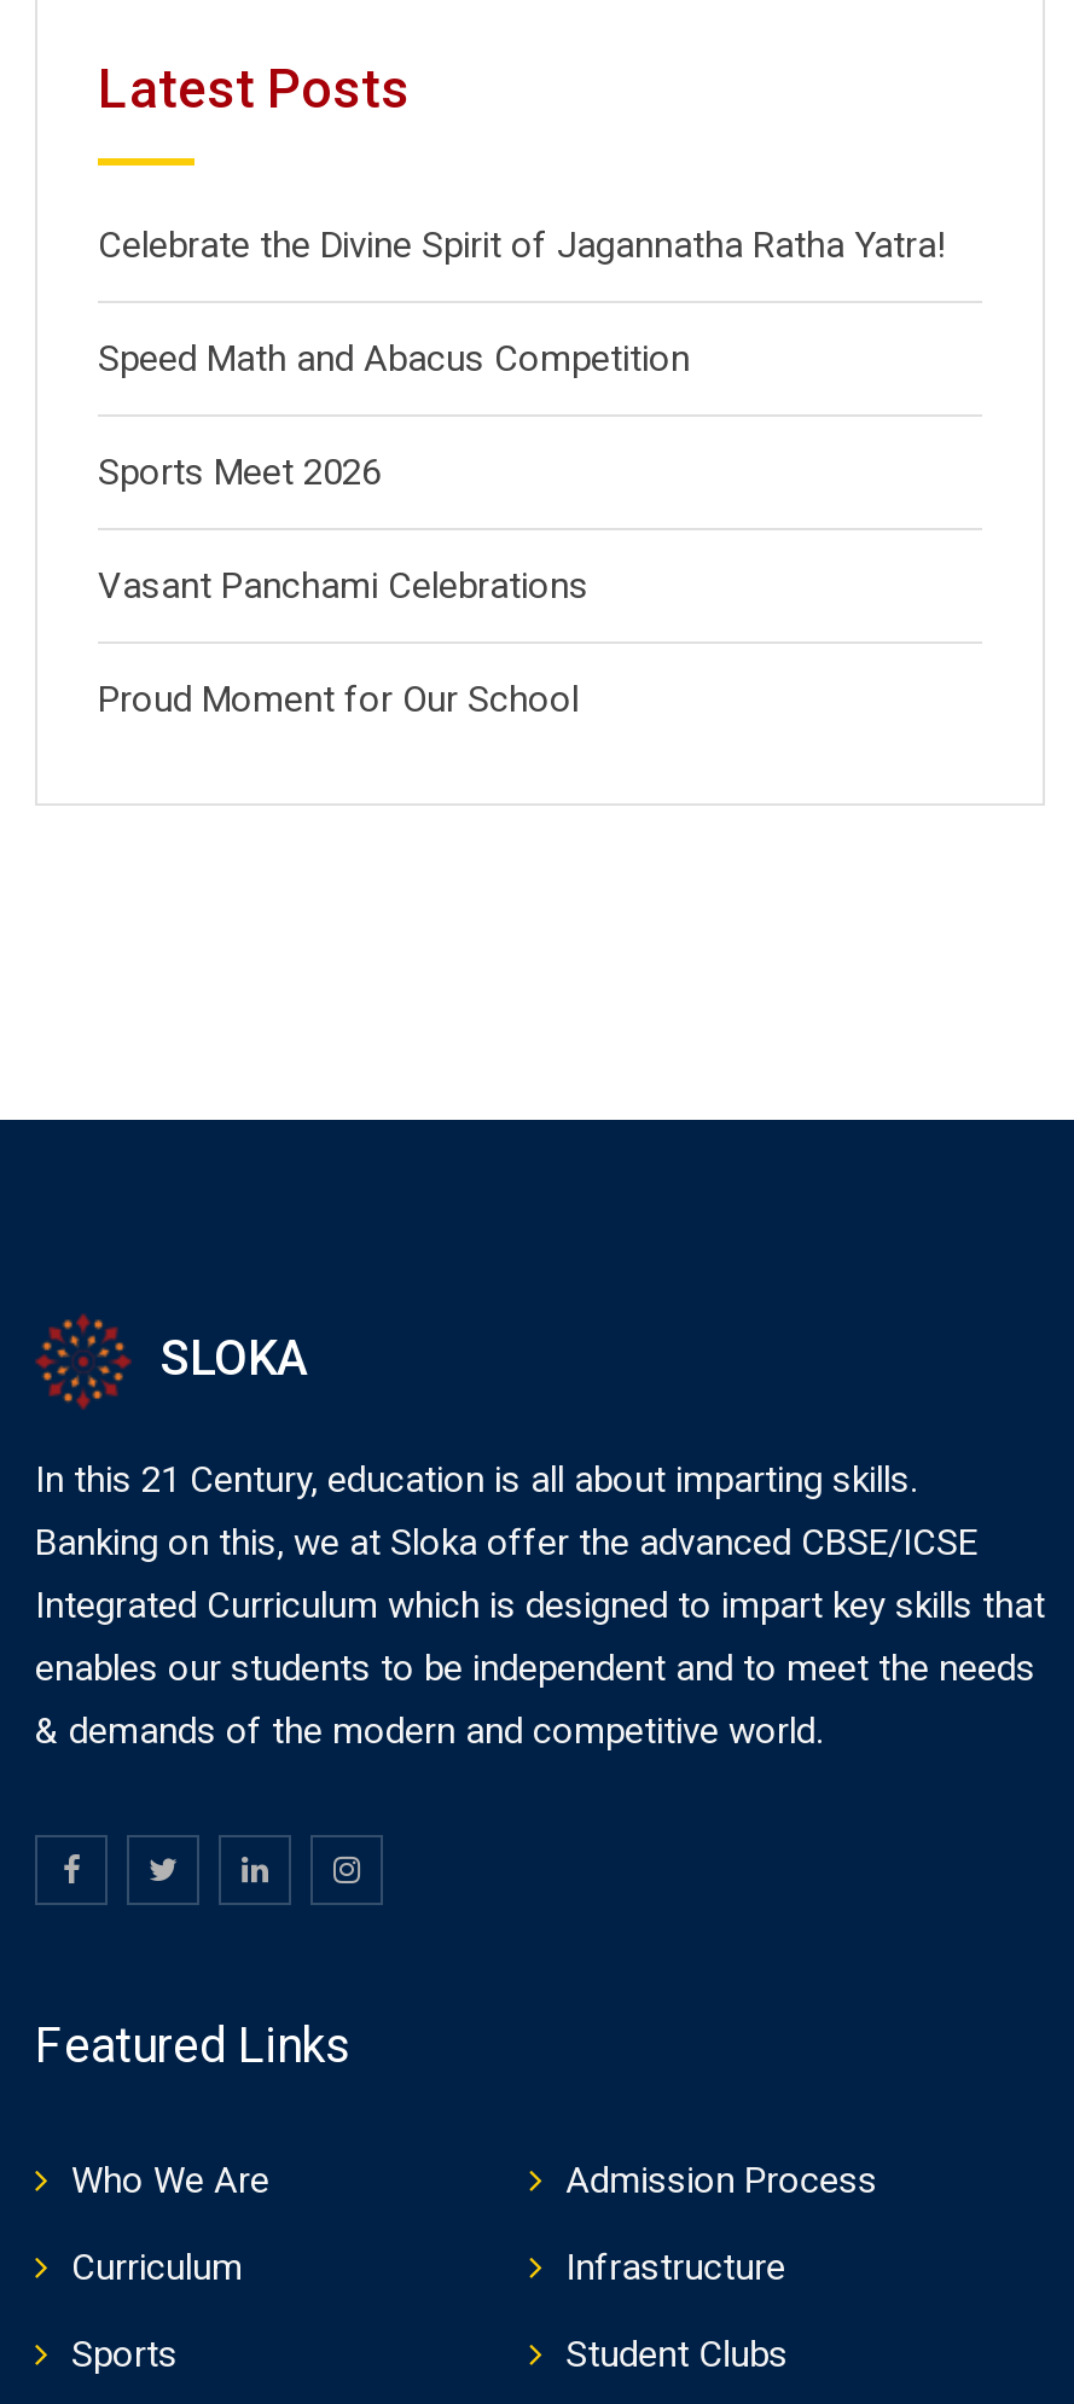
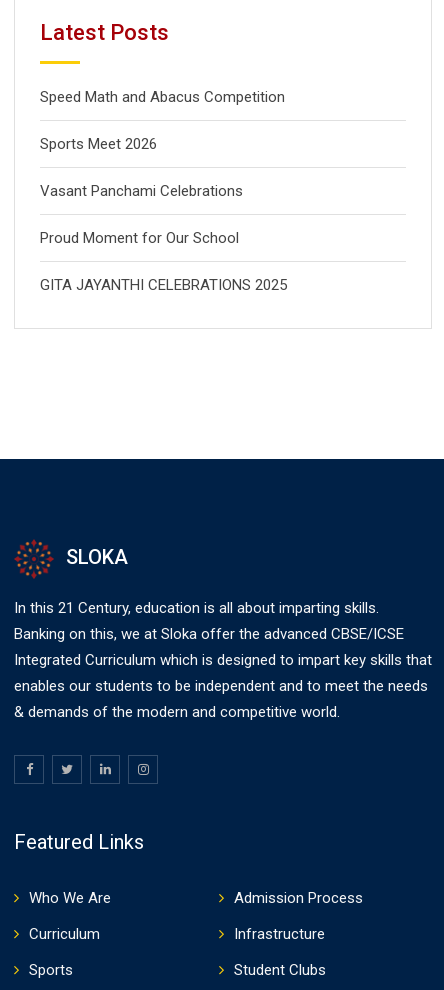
[98,223,946,267] Celebrate the Divine Spirit of Jagannatha Ratha Yatra! -> none
moved [98,337,690,721] -> [40,88,285,247]: Speed Math and Abacus Competition | Sports Meet 2026 | Vasant Panchami Celebrations | Proud Moment for Our School
none -> [40,276,287,294] GITA JAYANTHI CELEBRATIONS 2025

